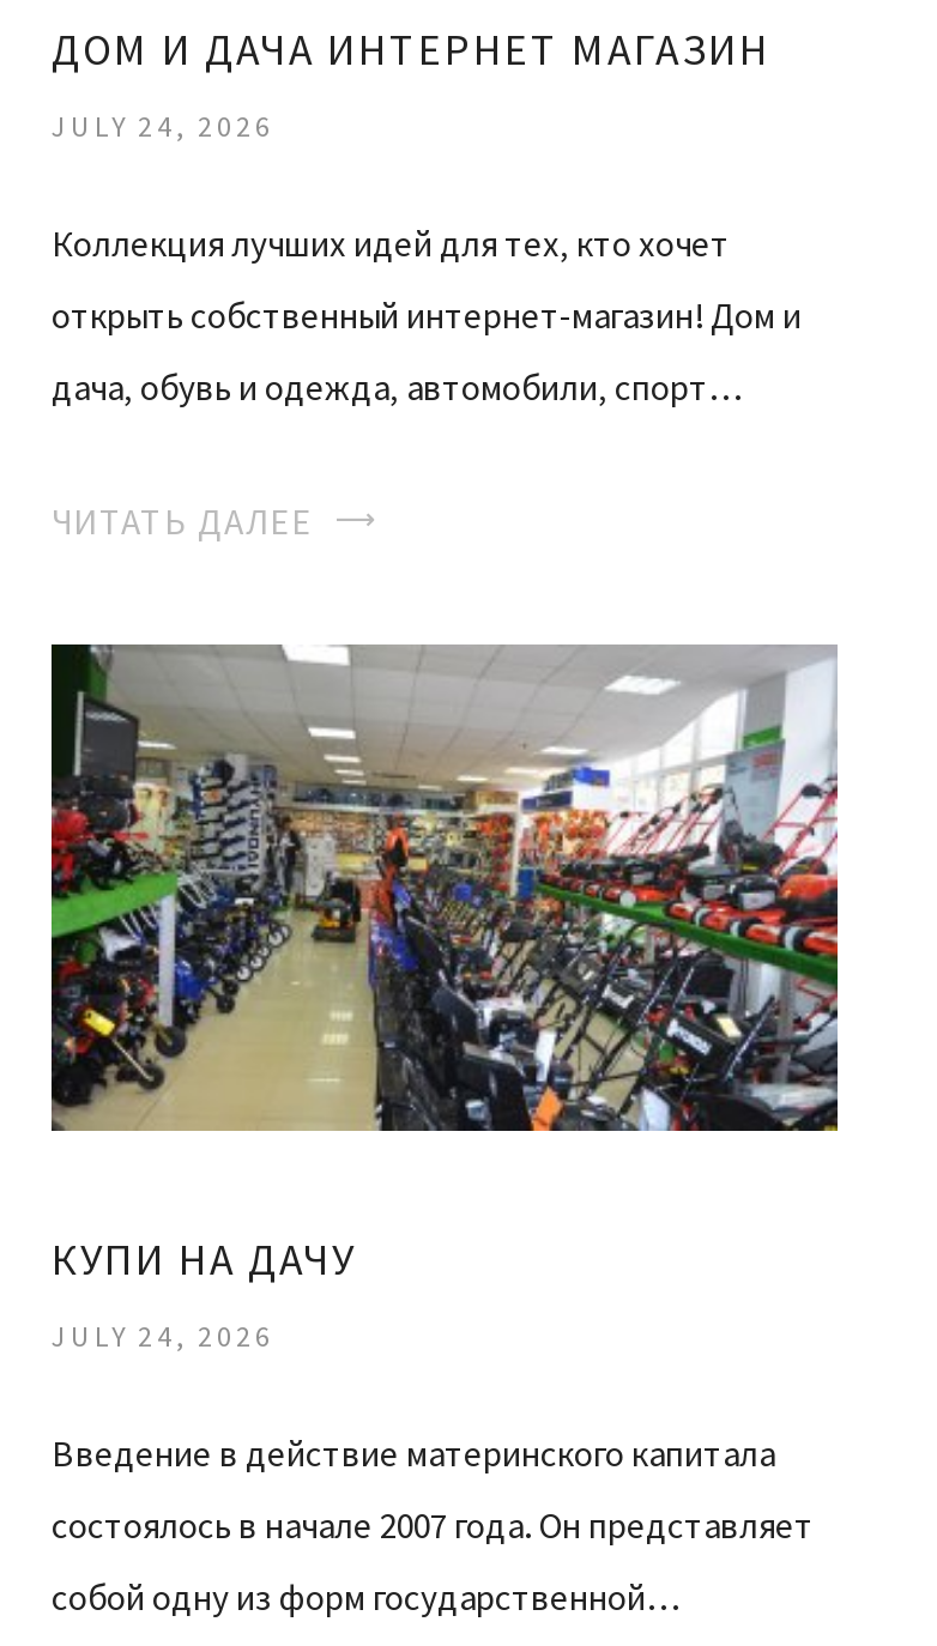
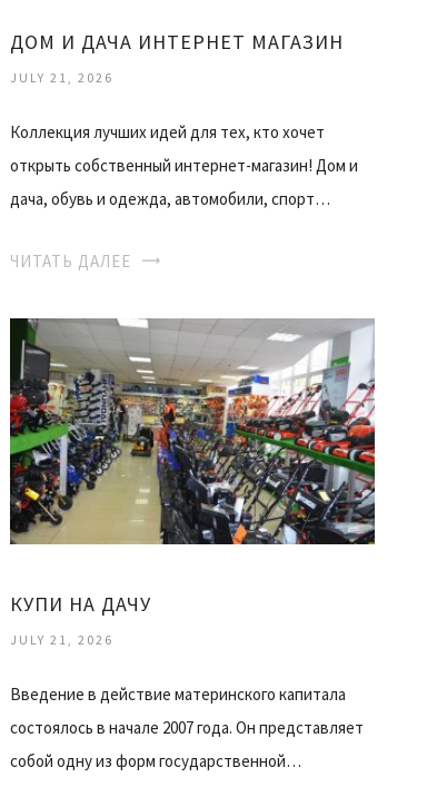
[52,108,274,144] JULY 24, 2026 -> [10,69,113,86] JULY 21, 2026
[52,1319,274,1355] JULY 24, 2026 -> [10,632,113,648] JULY 21, 2026

